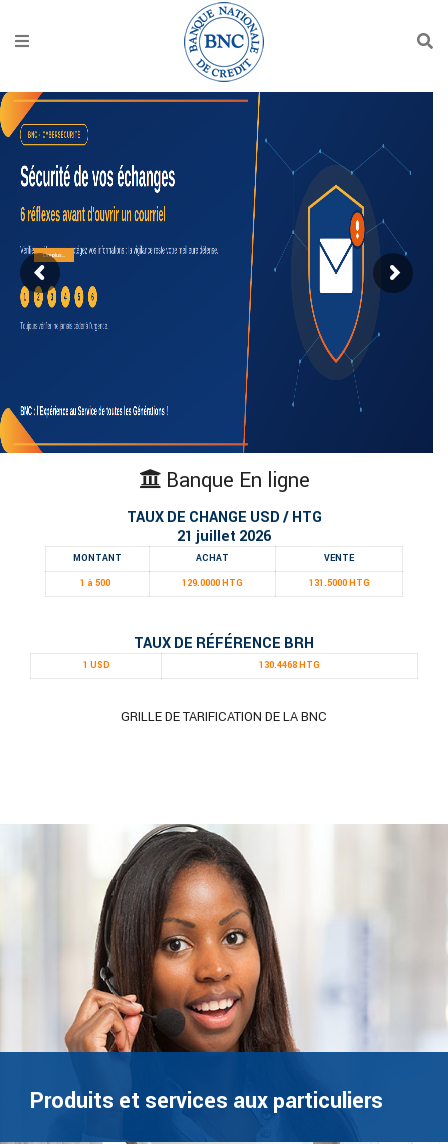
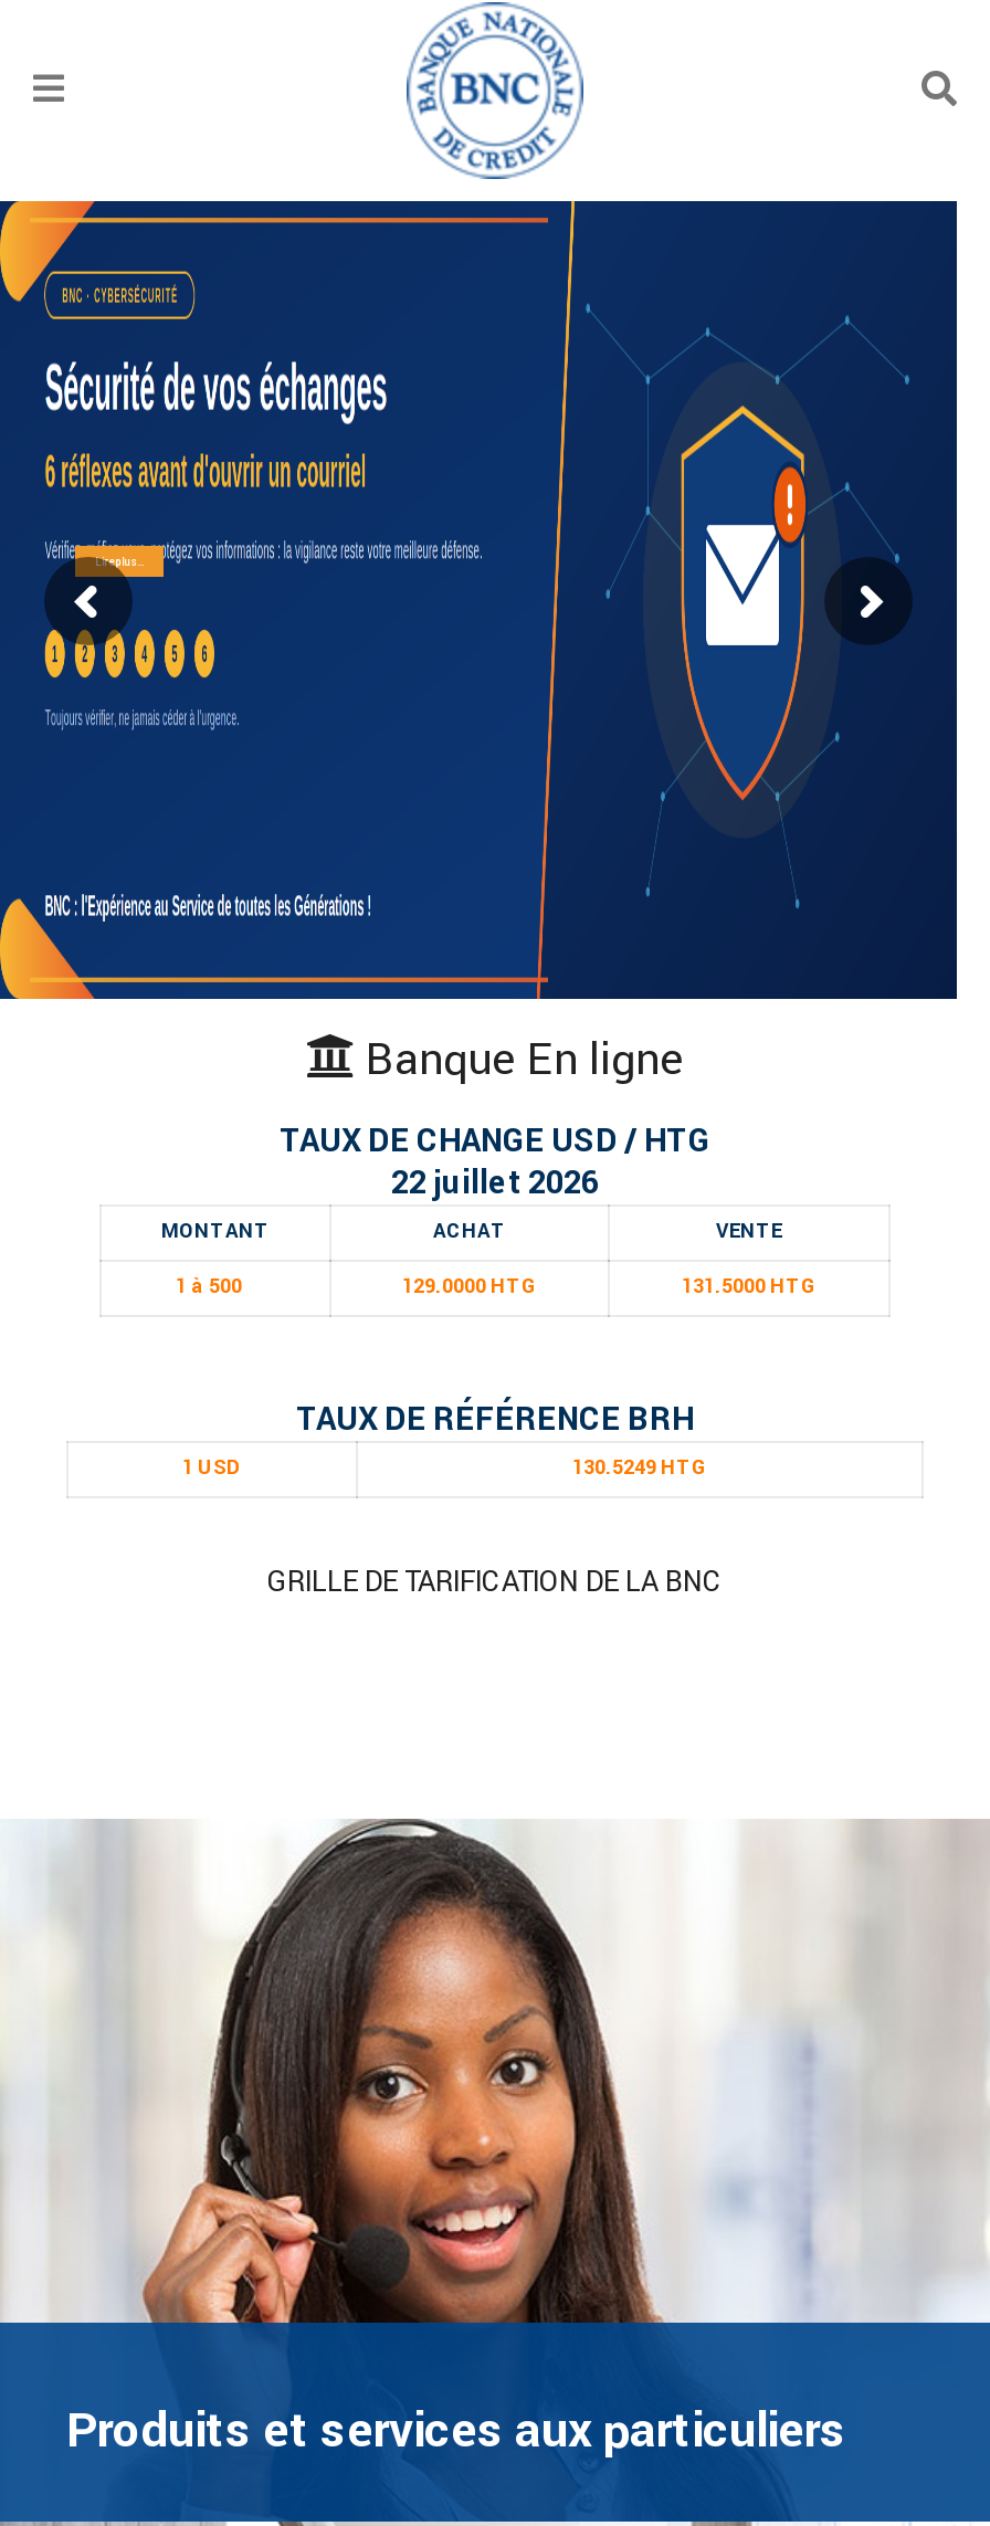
[177,526,271,547] 21 juillet 2026 -> [391,1160,599,1207] 22 juillet 2026
[259,659,320,672] 130.4468 HTG -> [572,1454,707,1483] 130.5249 HTG

